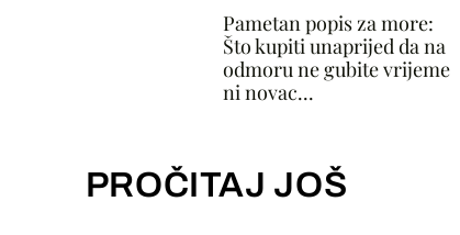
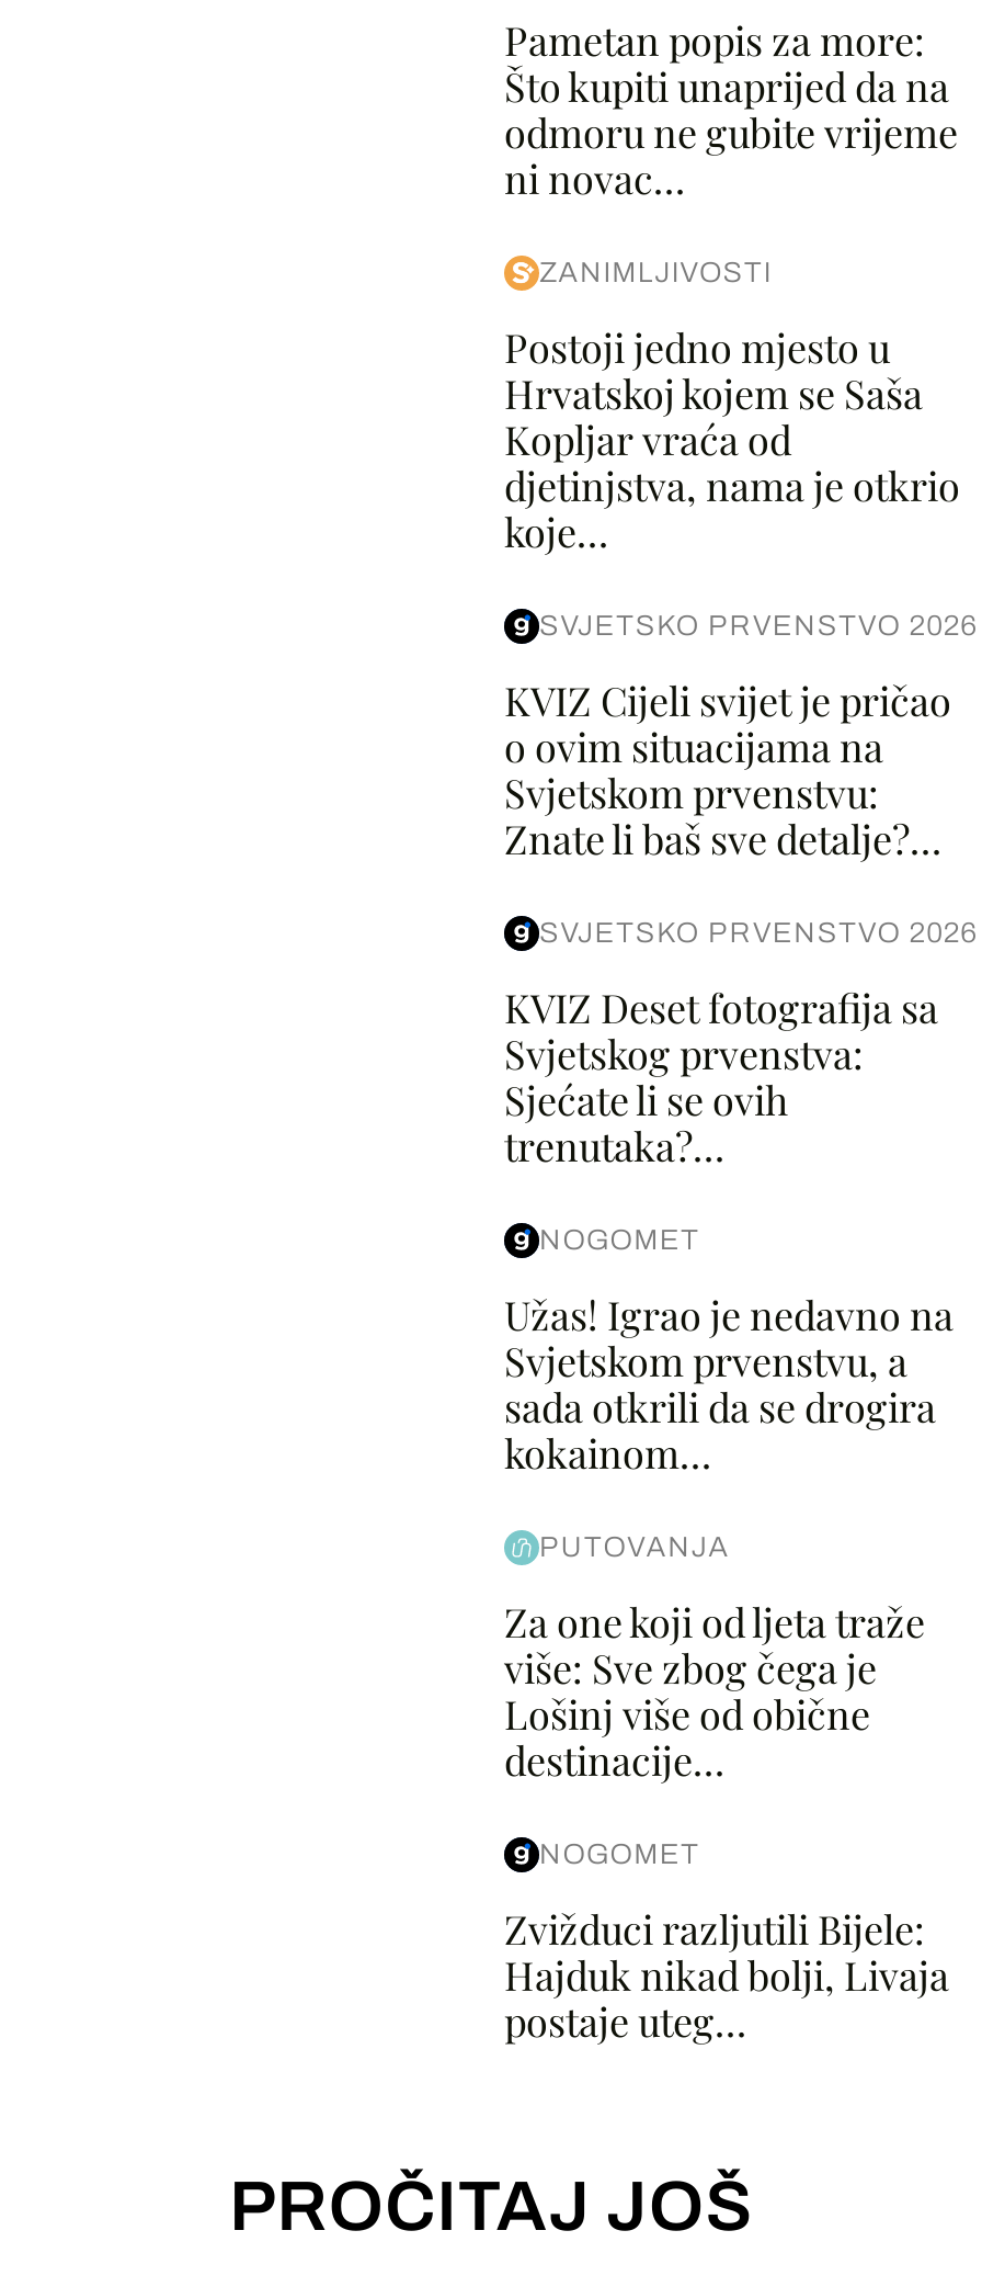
none -> [504,258,977,2048] ZANIMLJIVOSTI | Postoji jedno mjesto u | Hrvatskoj kojem se Saša | Kopljar vraća od | djetinjstva, nama je otkrio | koje... | SVJETSKO PRVENSTVO 2026 | KVIZ Cijeli svijet je pričao | o ovim situacijama na | Svjetskom prvenstvu: | Znate li baš sve detalje?... | SVJETSKO PRVENSTVO 2026 | KVIZ Deset fotografija sa | Svjetskog prvenstva: | Sjećate li se ovih | trenutaka?... | NOGOMET | Užas! Igrao je nedavno na | Svjetskom prvenstvu, a | sada otkrili da se drogira | kokainom... | PUTOVANJA | Za one koji od ljeta traže | više: Sve zbog čega je | Lošinj više od obične | destinacije... | NOGOMET | Zvižduci razljutili Bijele: | Hajduk nikad bolji, Livaja | postaje uteg...

